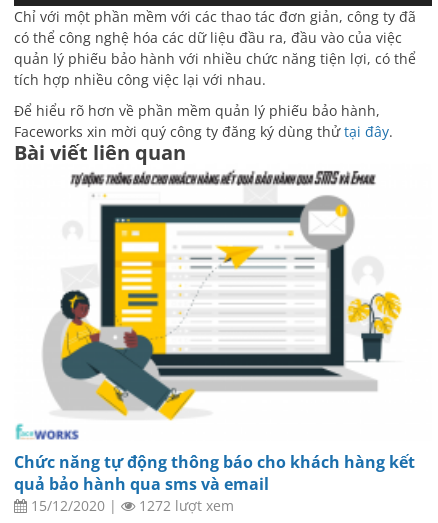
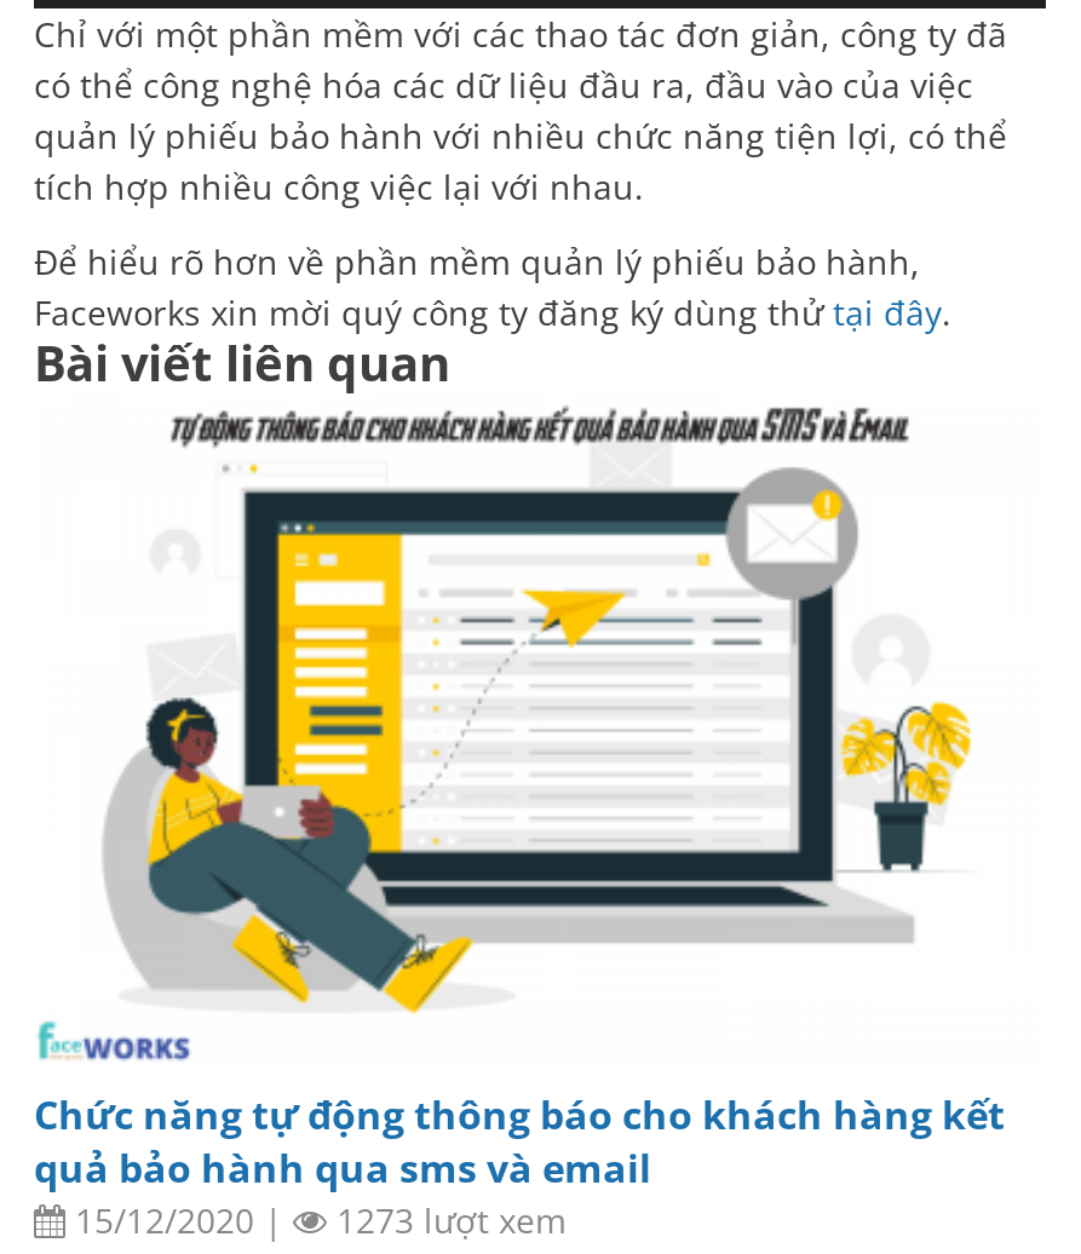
[135,496,234,515] 1272 lượt xem -> [327,1197,567,1243] 1273 lượt xem

